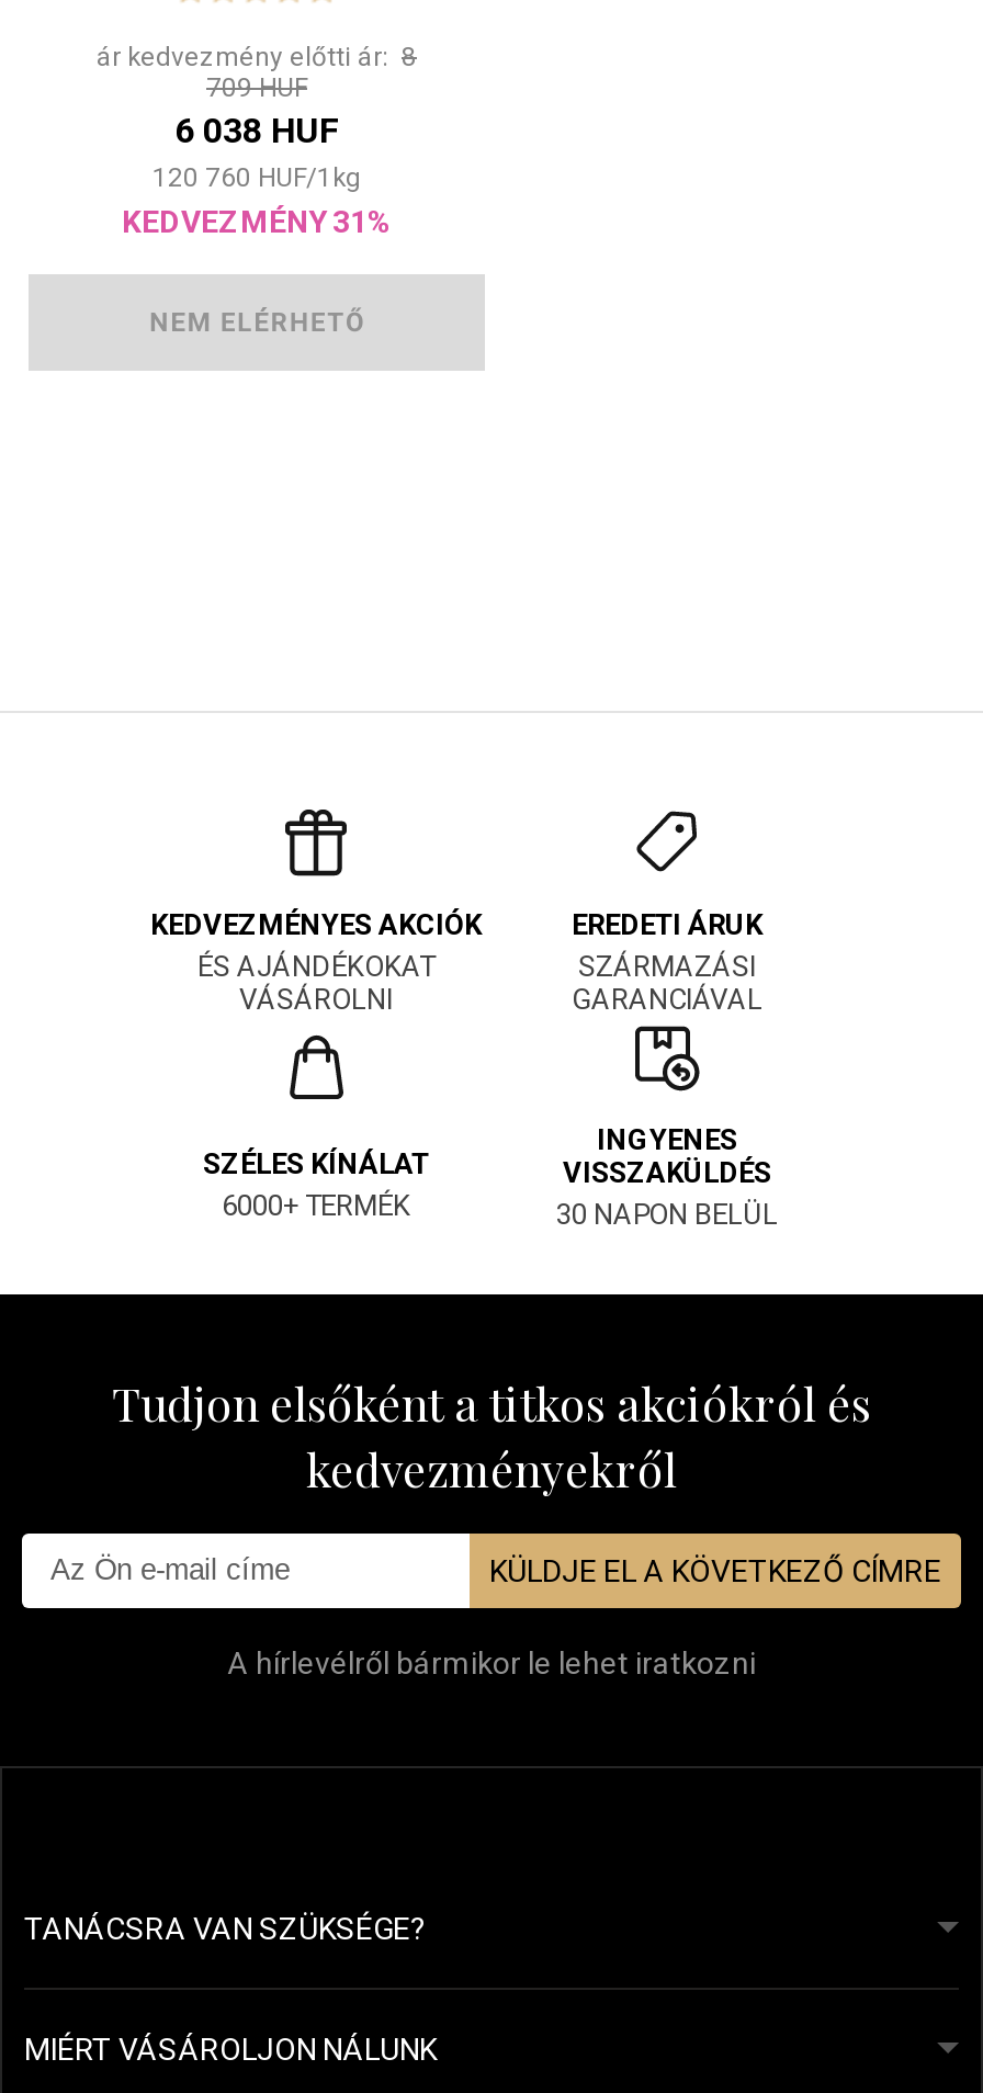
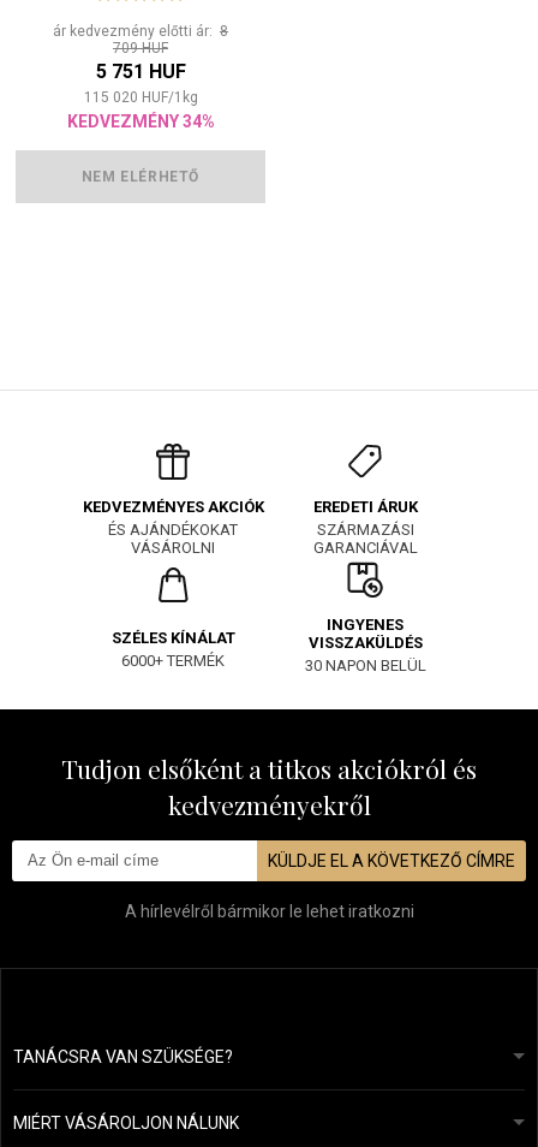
[174,109,339,151] 6 038 HUF -> [95,60,186,83] 5 751 HUF
[152,162,361,193] 120 760 HUF/1 kg -> [83,89,198,106] 115 020 HUF/1 kg
[122,204,392,239] KEDVEZMÉNY 31% -> [67,112,214,131] KEDVEZMÉNY 34%

